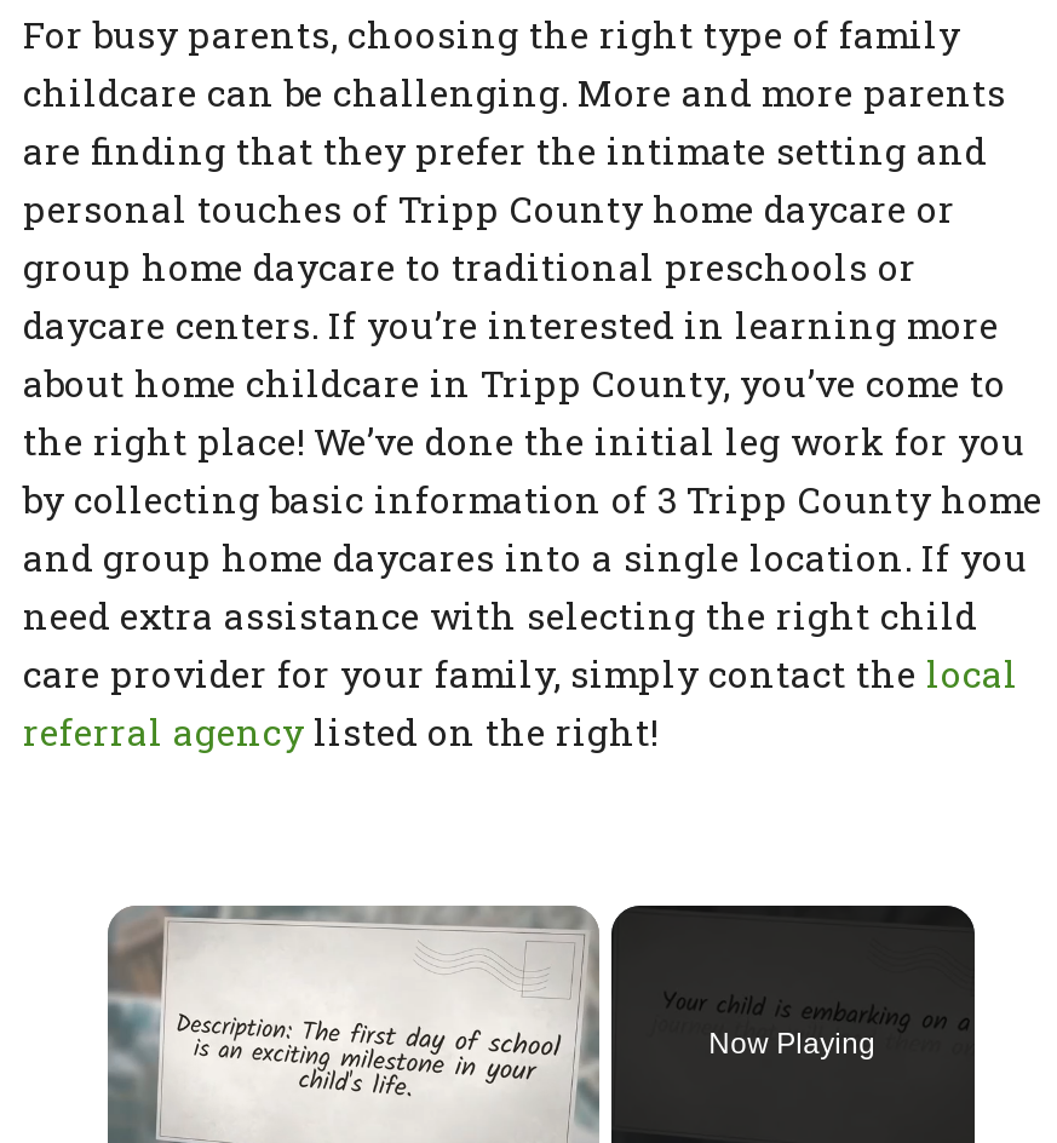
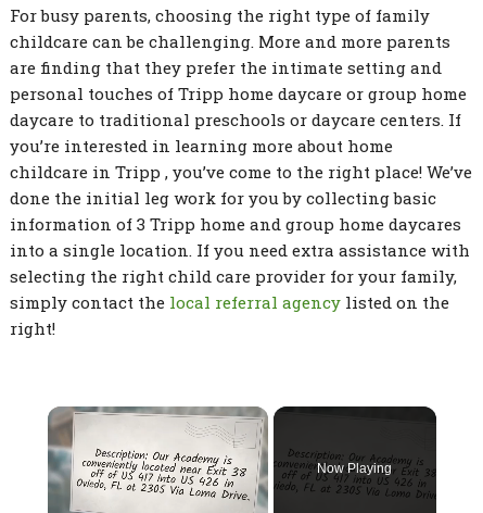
[23,183,1042,755] personal touches of Tripp County home daycare or | group home daycare to traditional preschools or | daycare centers. If you’re interested in learning more | about home childcare in Tripp County, you’ve come to | the right place! We’ve done the initial leg work for you | by collecting basic information of 3 Tripp County home | and group home daycares into a single location. If you | need extra assistance with selecting the right child | care provider for your family, simply contact the local | referral agency listed on the right! -> [10,82,472,339] personal touches of Tripp home daycare or group home | daycare to traditional preschools or daycare centers. If | you’re interested in learning more about home | childcare in Tripp , you’ve come to the right place! We’ve | done the initial leg work for you by collecting basic | information of 3 Tripp home and group home daycares | into a single location. If you need extra assistance with | selecting the right child care provider for your family, | simply contact the local referral agency listed on the | right!
[173,1003,563,1112] [image] -> [76,448,251,501] [image]

